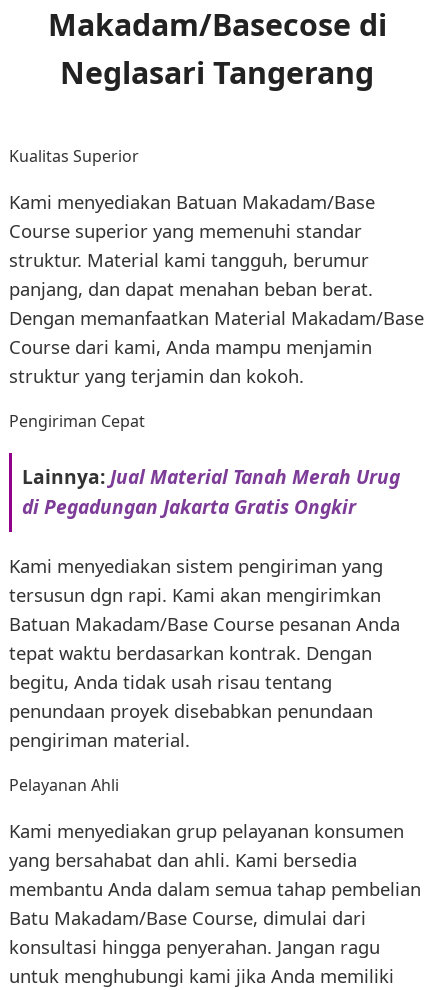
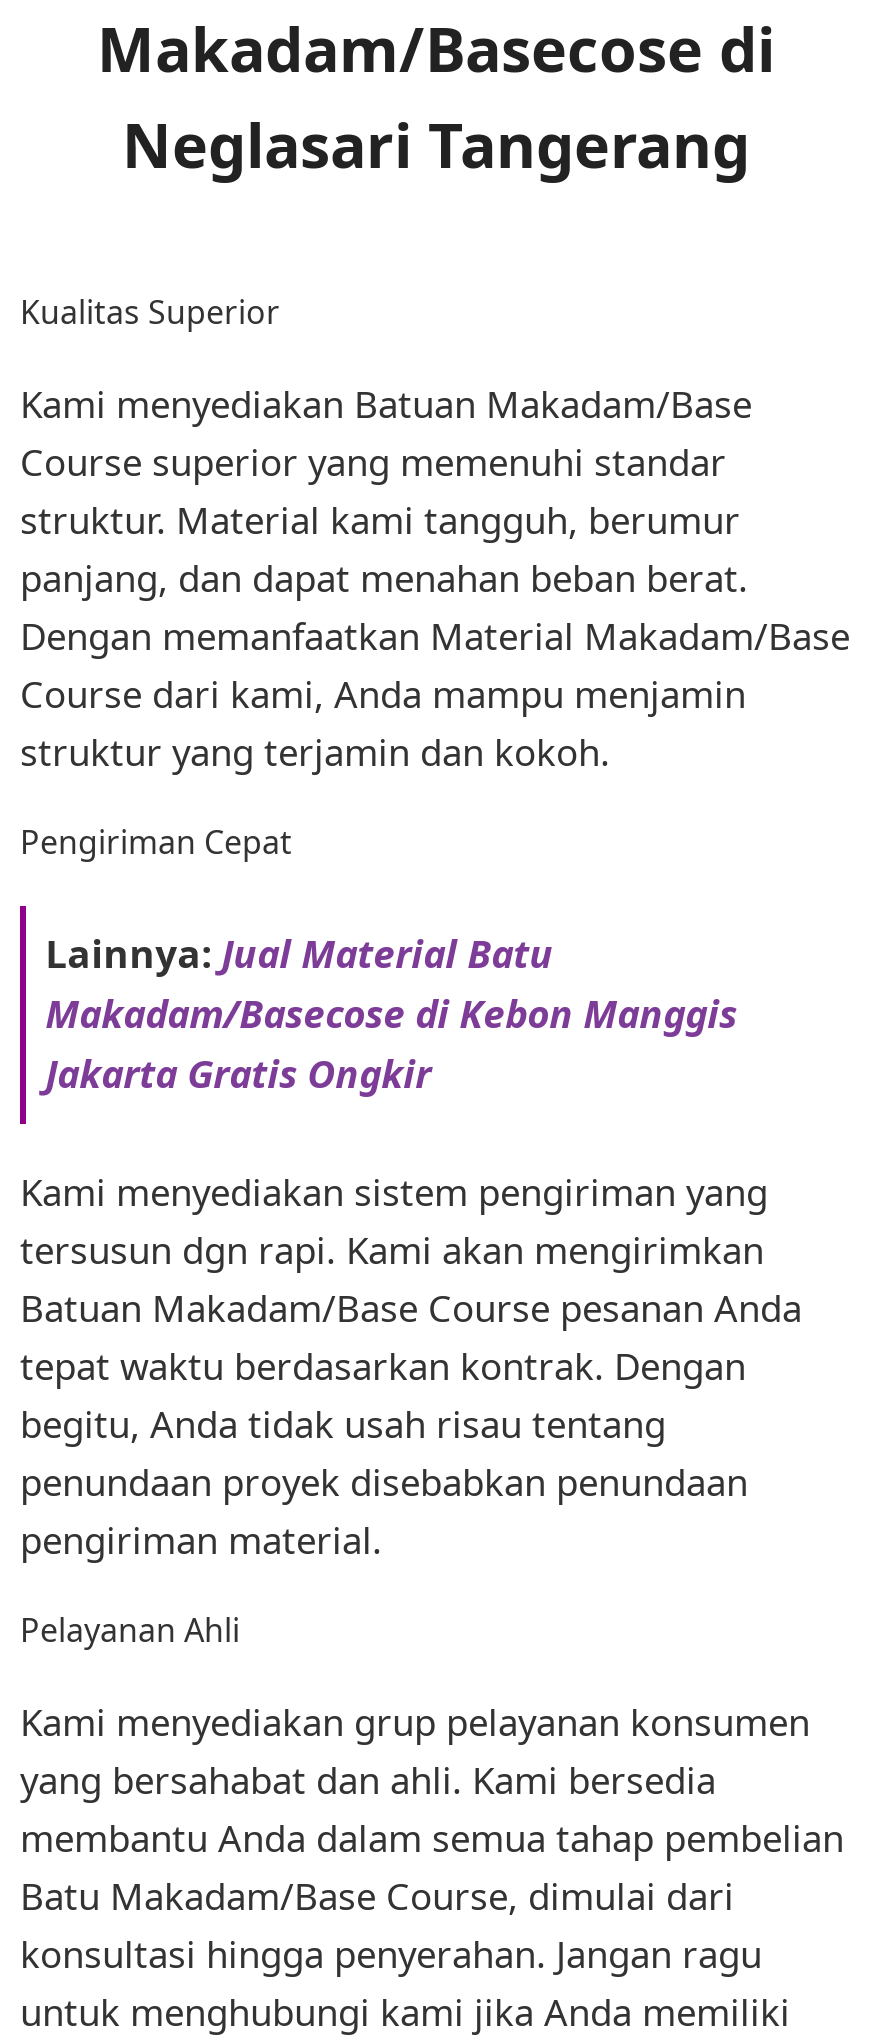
[22,463,400,520] Lainnya: Jual Material Tanah Merah Urug | di Pegadungan Jakarta Gratis Ongkir -> [45,927,737,1101] Lainnya: Jual Material Batu | Makadam/Basecose di Kebon Manggis | Jakarta Gratis Ongkir

